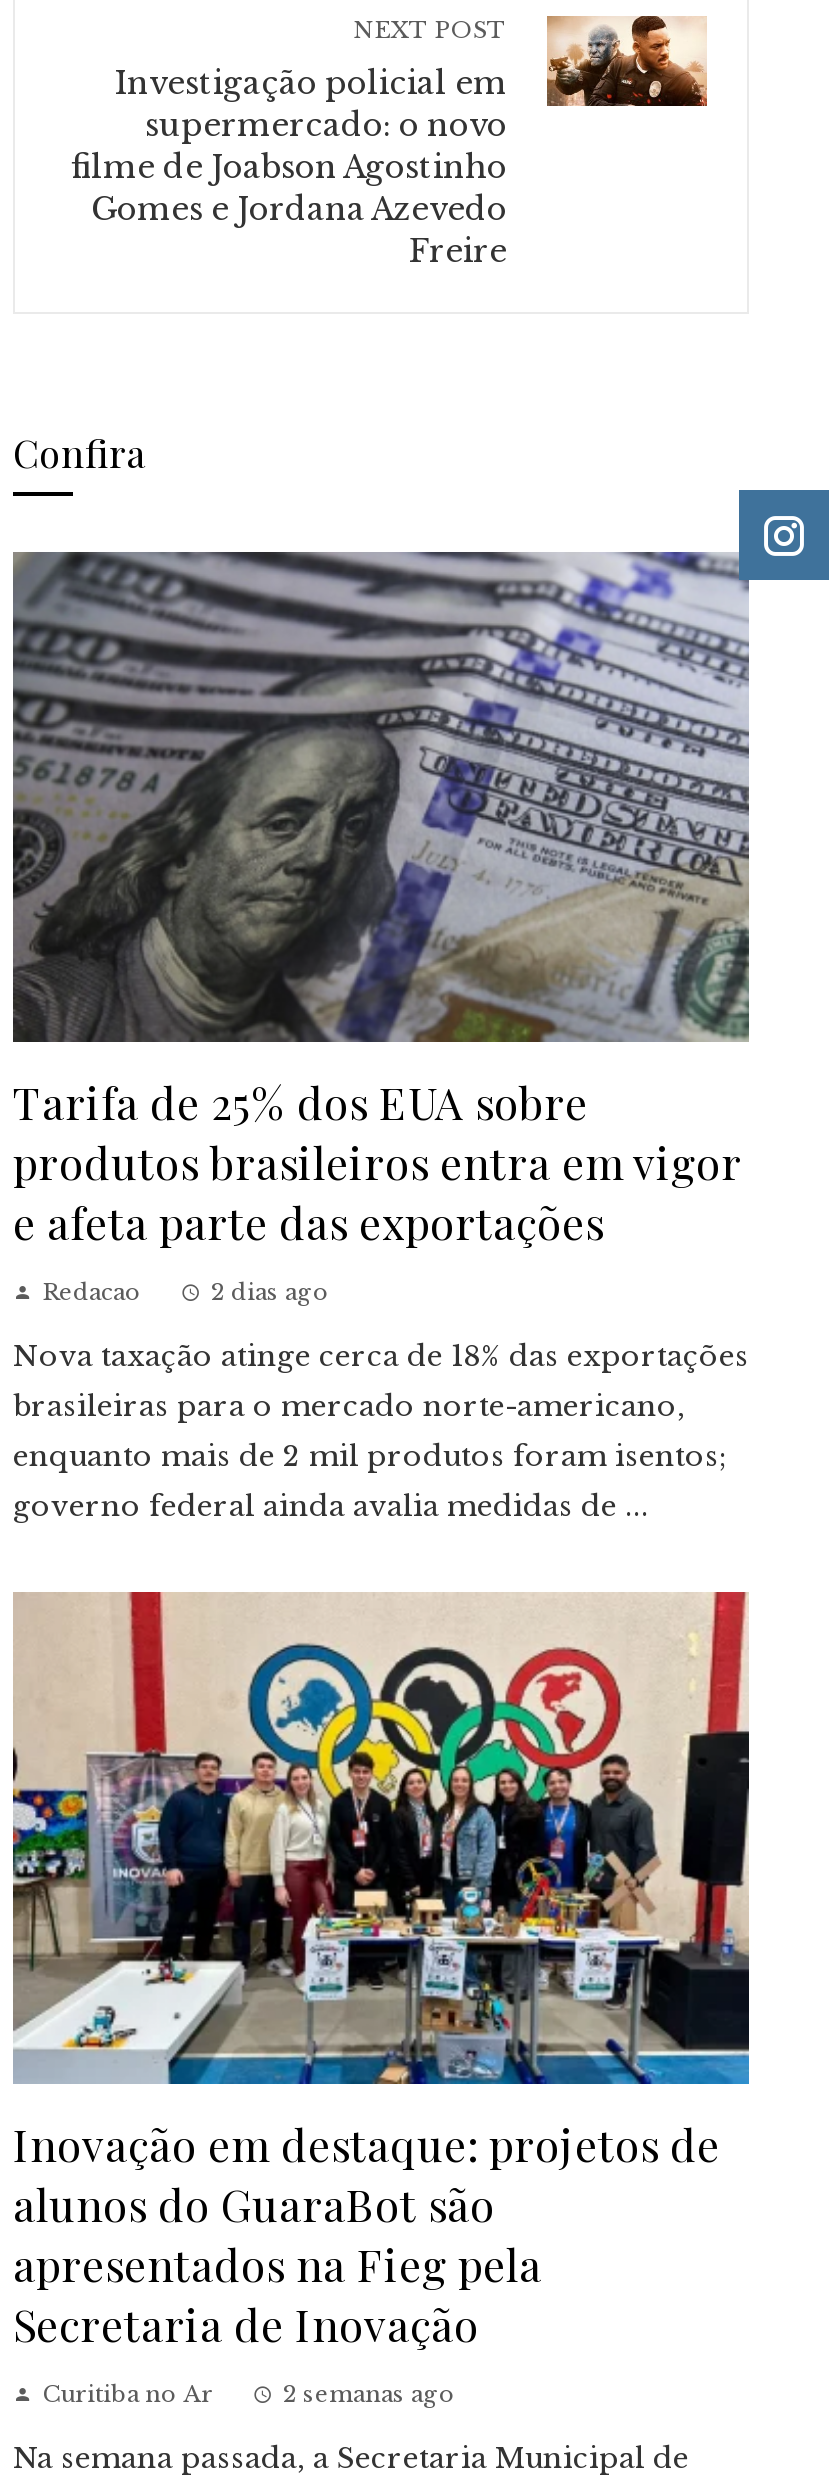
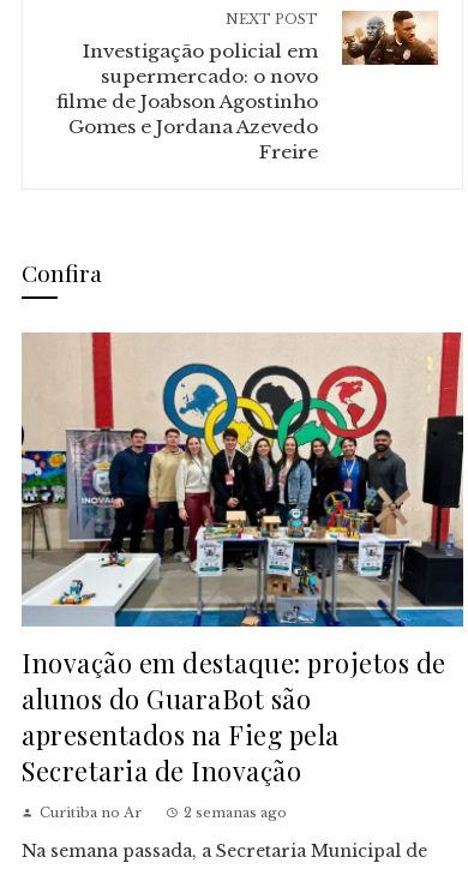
[11,488,823,1525] [image] | Tarifa de 25% dos EUA sobre | produtos brasileiros entra em vigor | e afeta parte das exportações | Redacao | 2 dias ago | Nova taxação atinge cerca de 18% das exportações | brasileiras para o mercado norte-americano, | enquanto mais de 2 mil produtos foram isentos; | governo federal ainda avalia medidas de ... -> none

